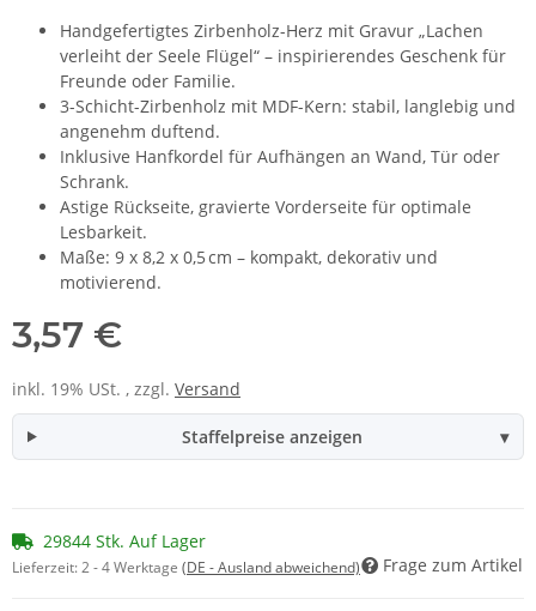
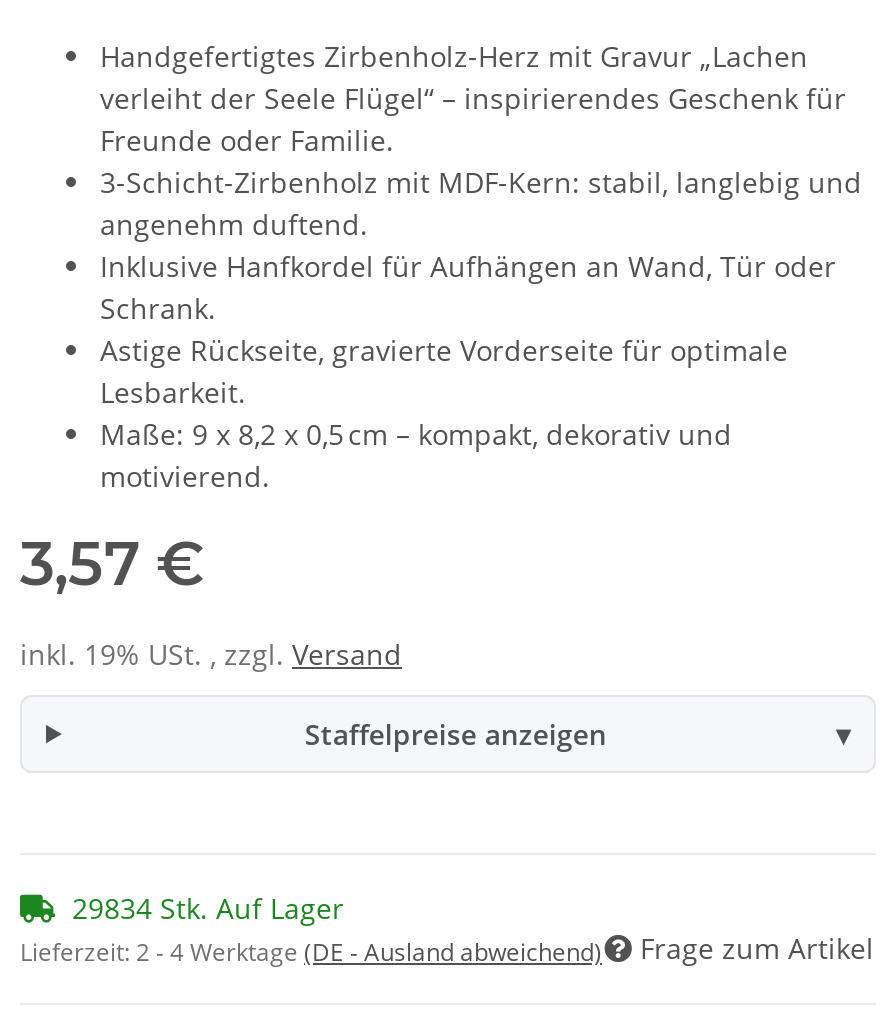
[43,530,206,552] 29844 Stk. Auf Lager -> [72,889,344,927] 29834 Stk. Auf Lager

